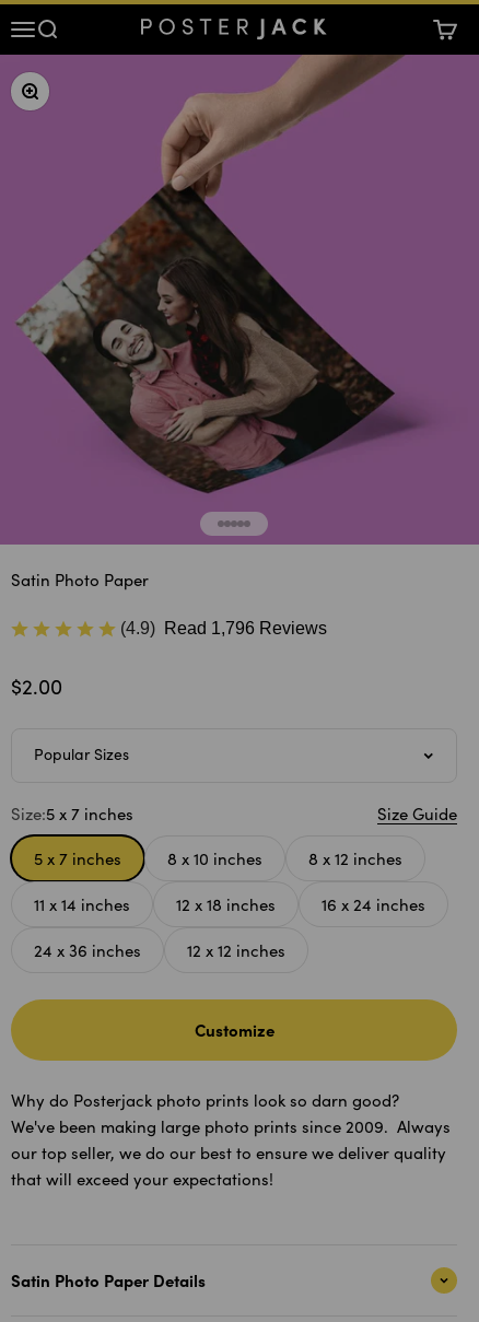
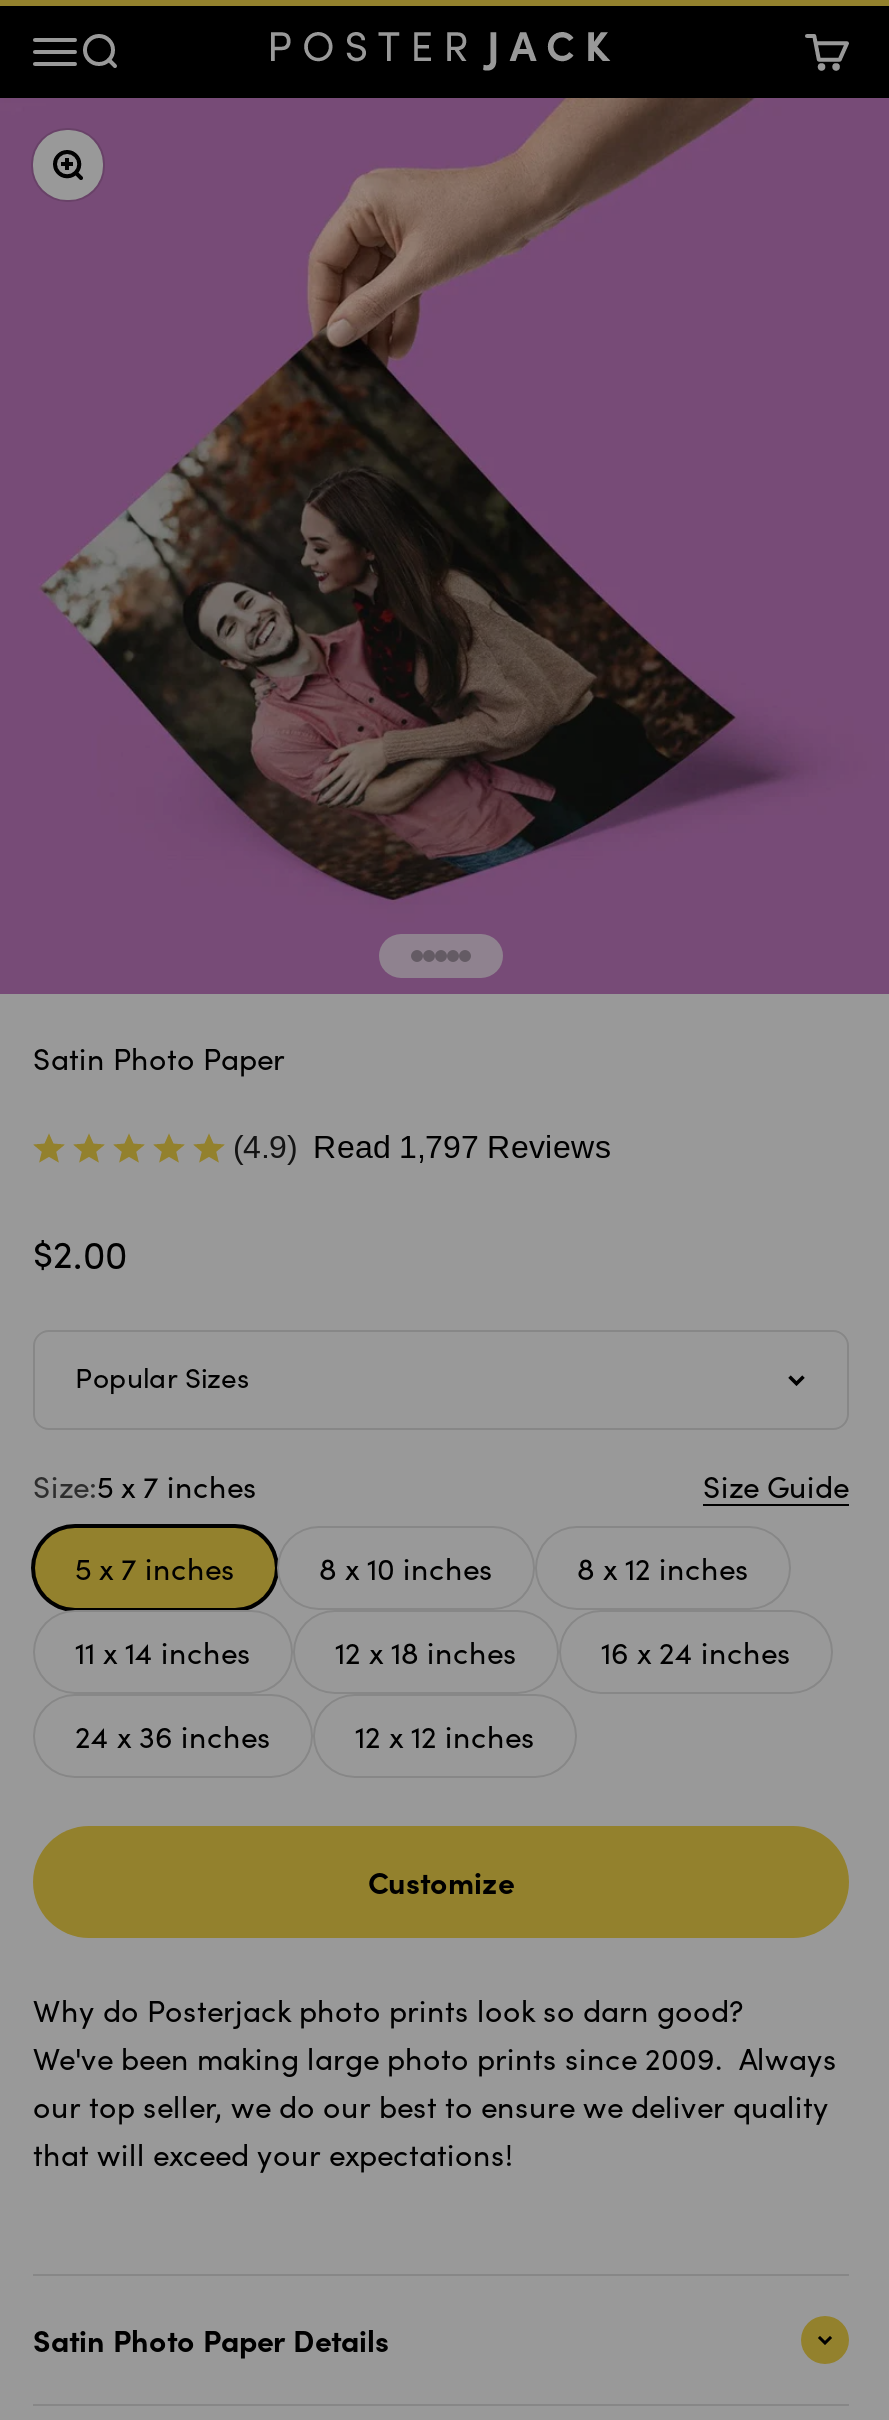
[120,619,327,637] (4.9) Read 1,796 Reviews -> [233,1130,611,1164] (4.9) Read 1,797 Reviews

